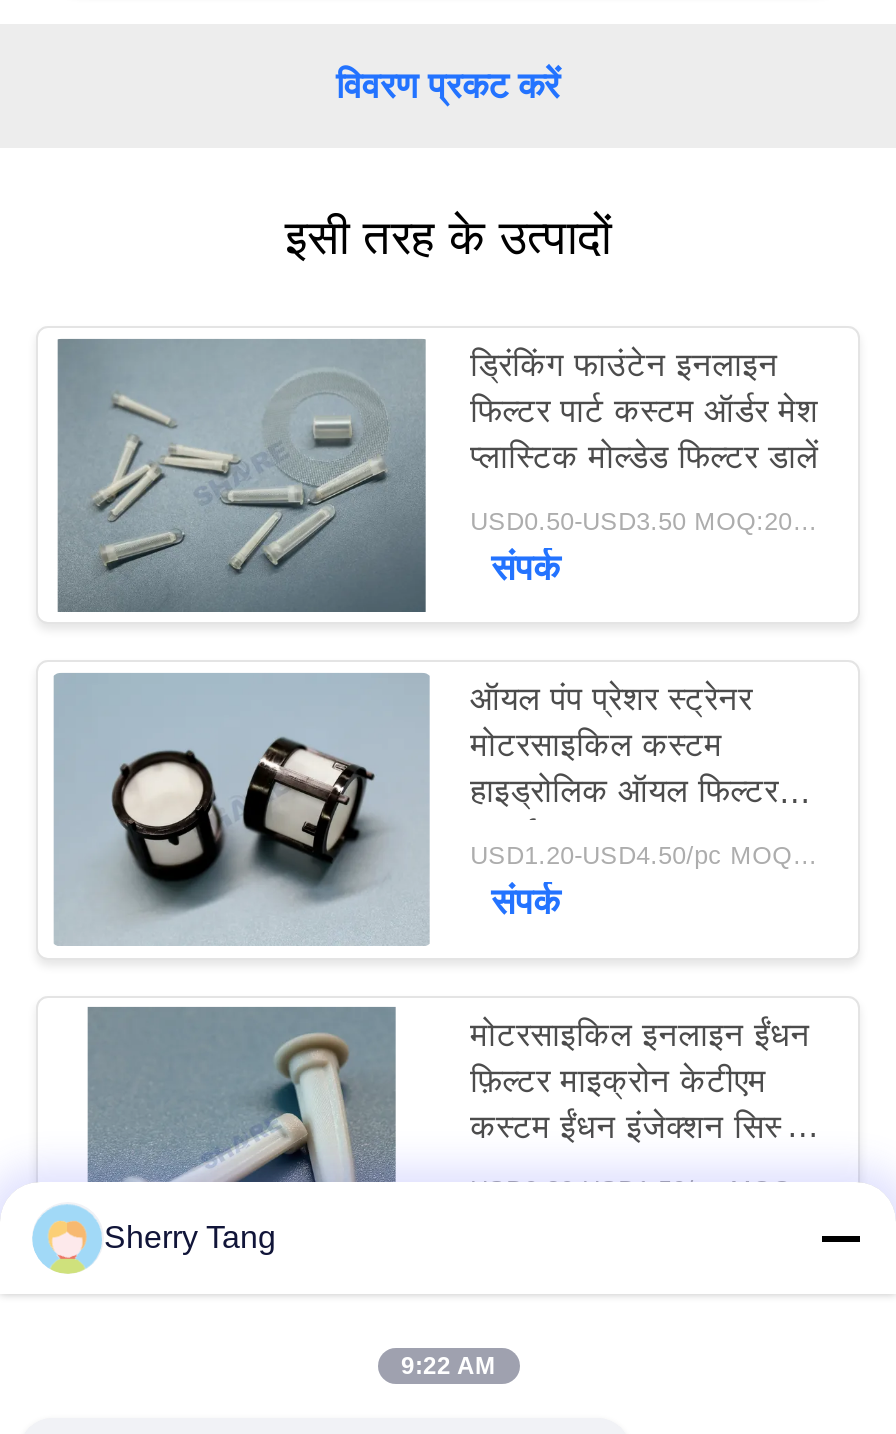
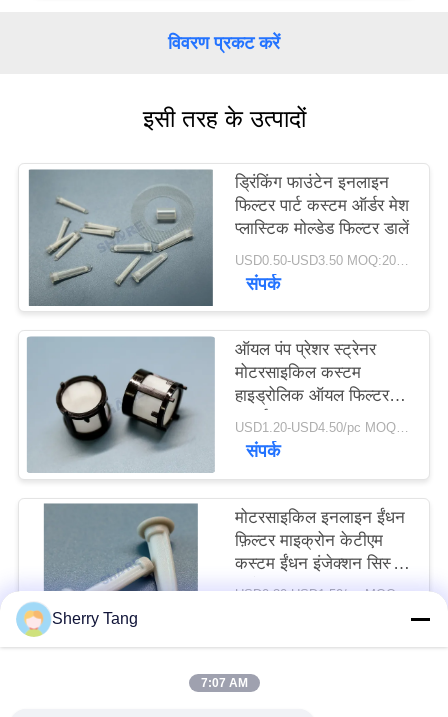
[401,1352,495,1380] 9:22 AM -> [200,676,247,690] 7:07 AM

